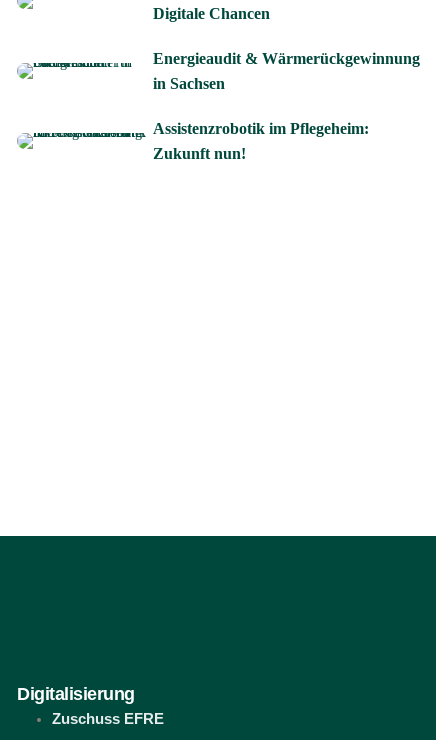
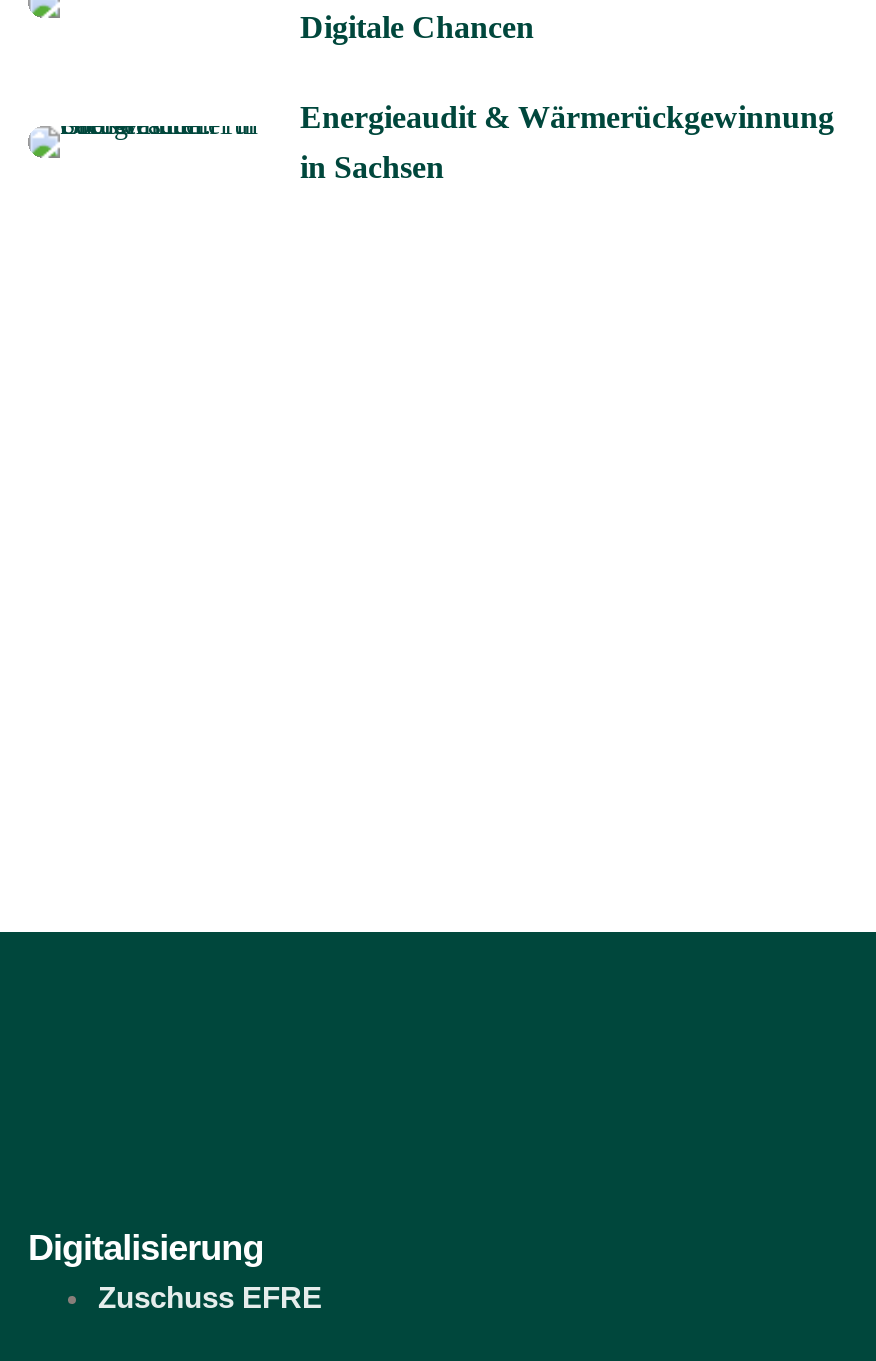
[153,120,369,162] Assistenzrobotik im Pflegeheim: | Zukunft nun! -> none

